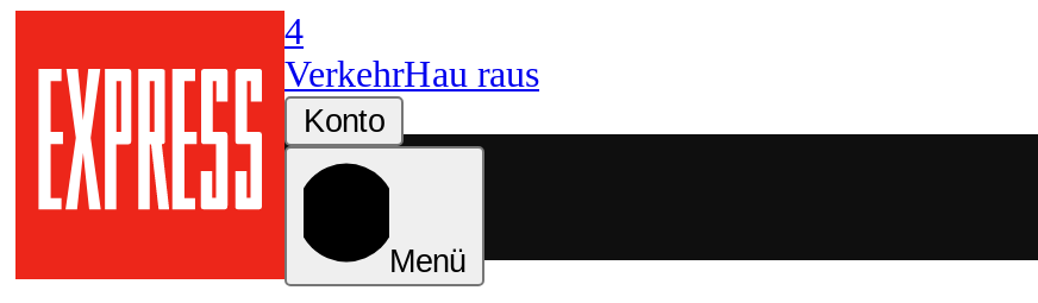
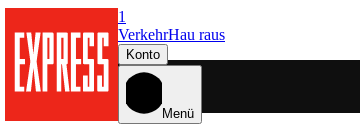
[284,11,304,51] 4 -> [118,8,126,25] 1

